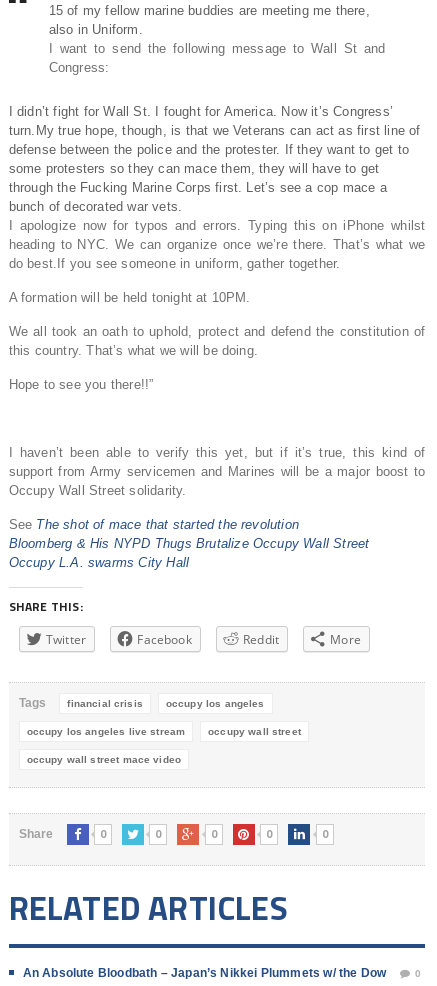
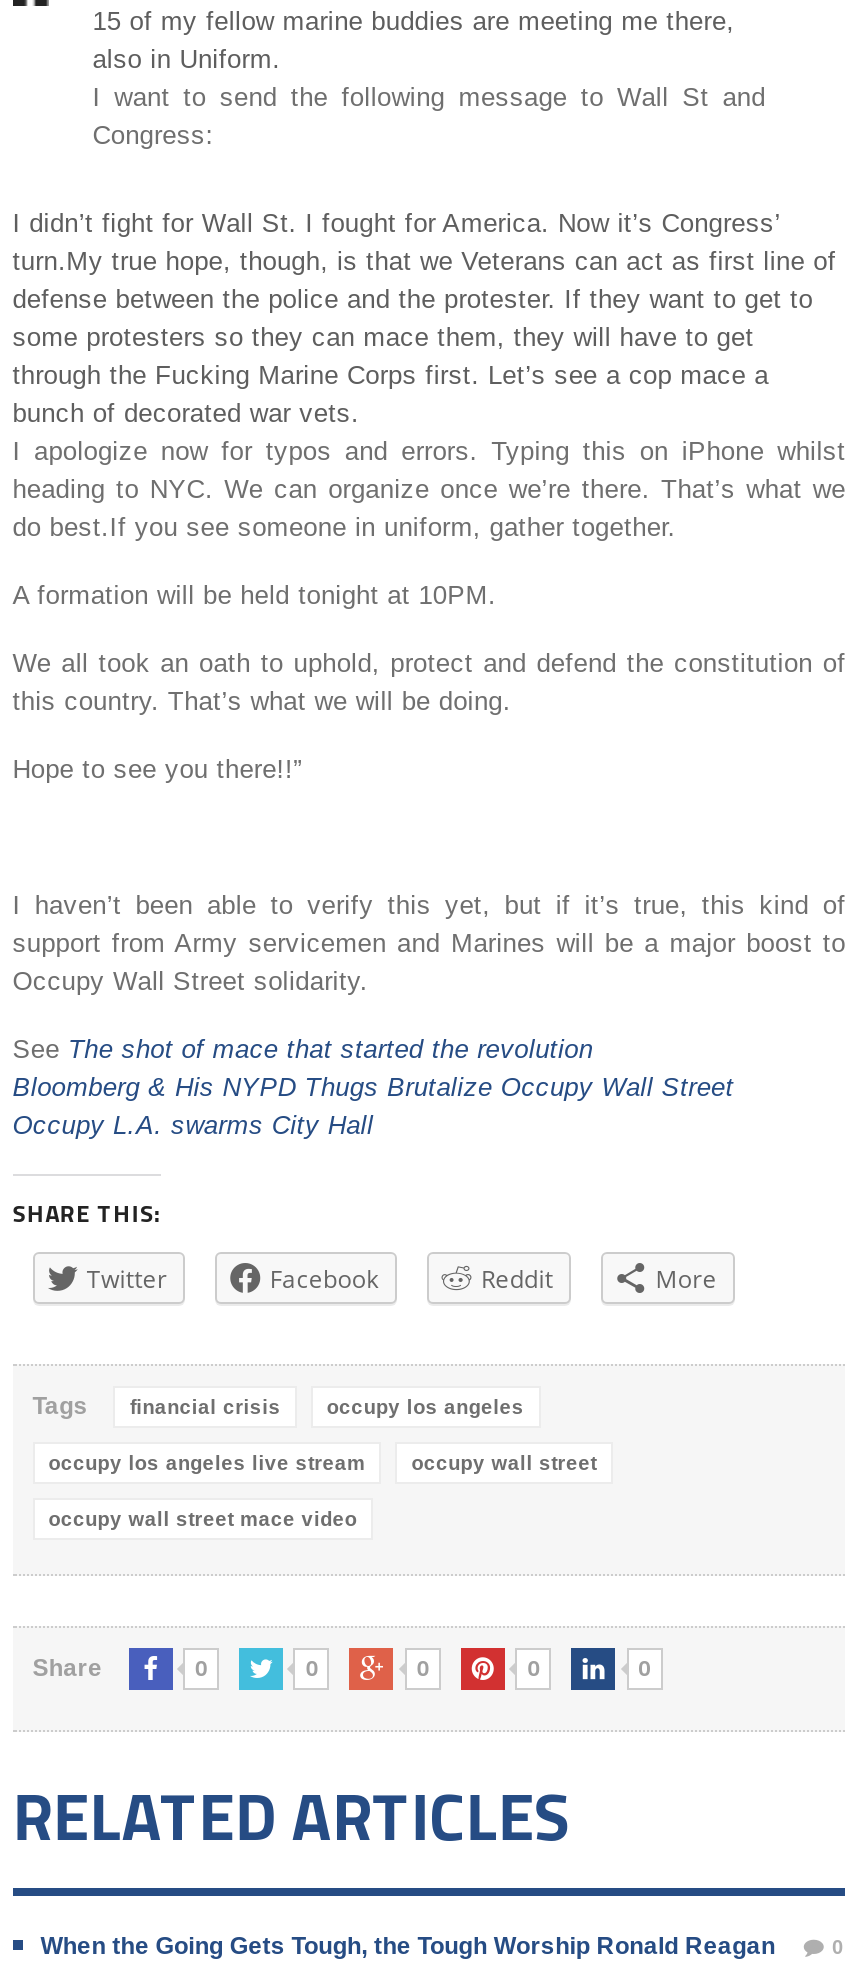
[23,966,386,980] An Absolute Bloodbath – Japan’s Nikkei Plummets w/ the Dow -> [40,1932,775,1960] When the Going Gets Tough, the Tough Worship Ronald Reagan

